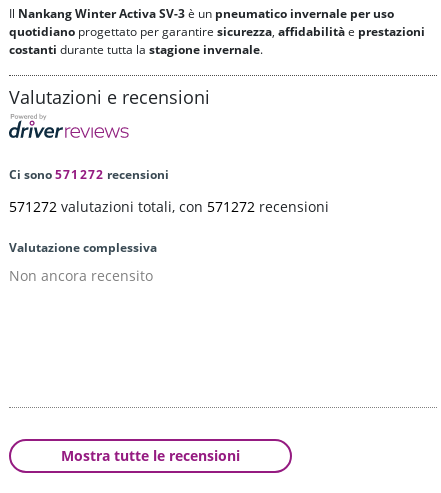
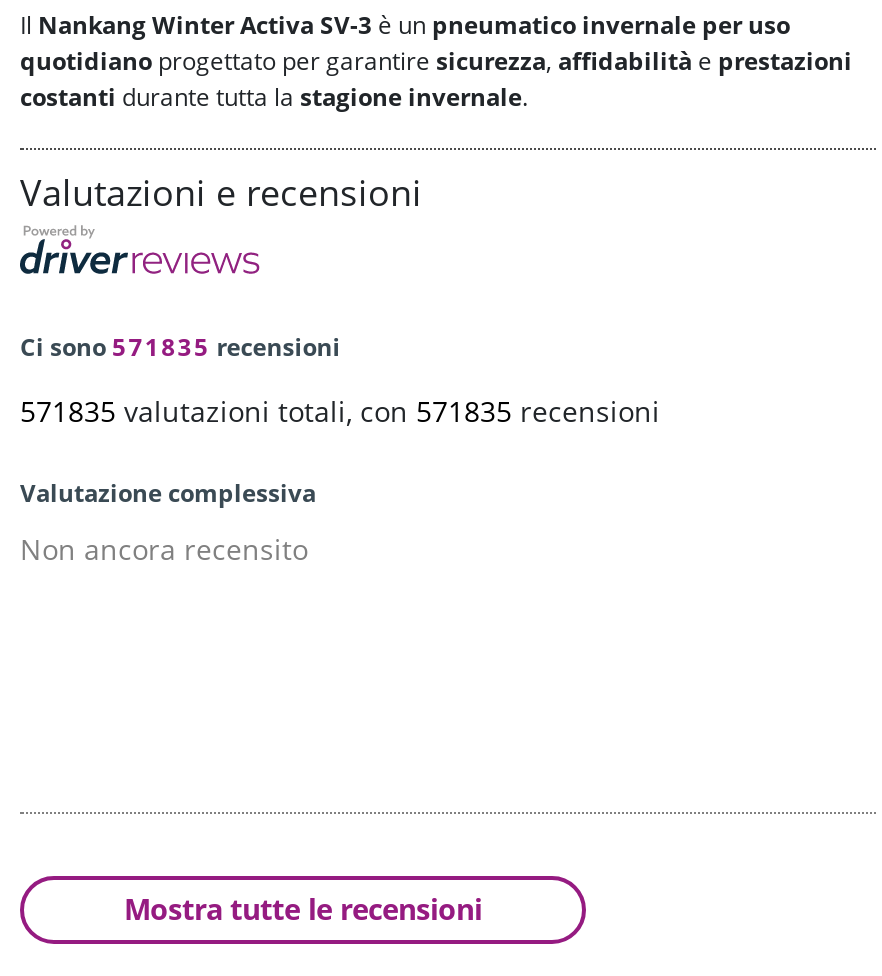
[9,166,169,183] Ci sono 571272 recensioni -> [20,331,340,365] Ci sono 571835 recensioni
[9,197,329,216] 571272 valutazioni totali, con 571272 recensioni -> [20,393,660,431] 571835 valutazioni totali, con 571835 recensioni

